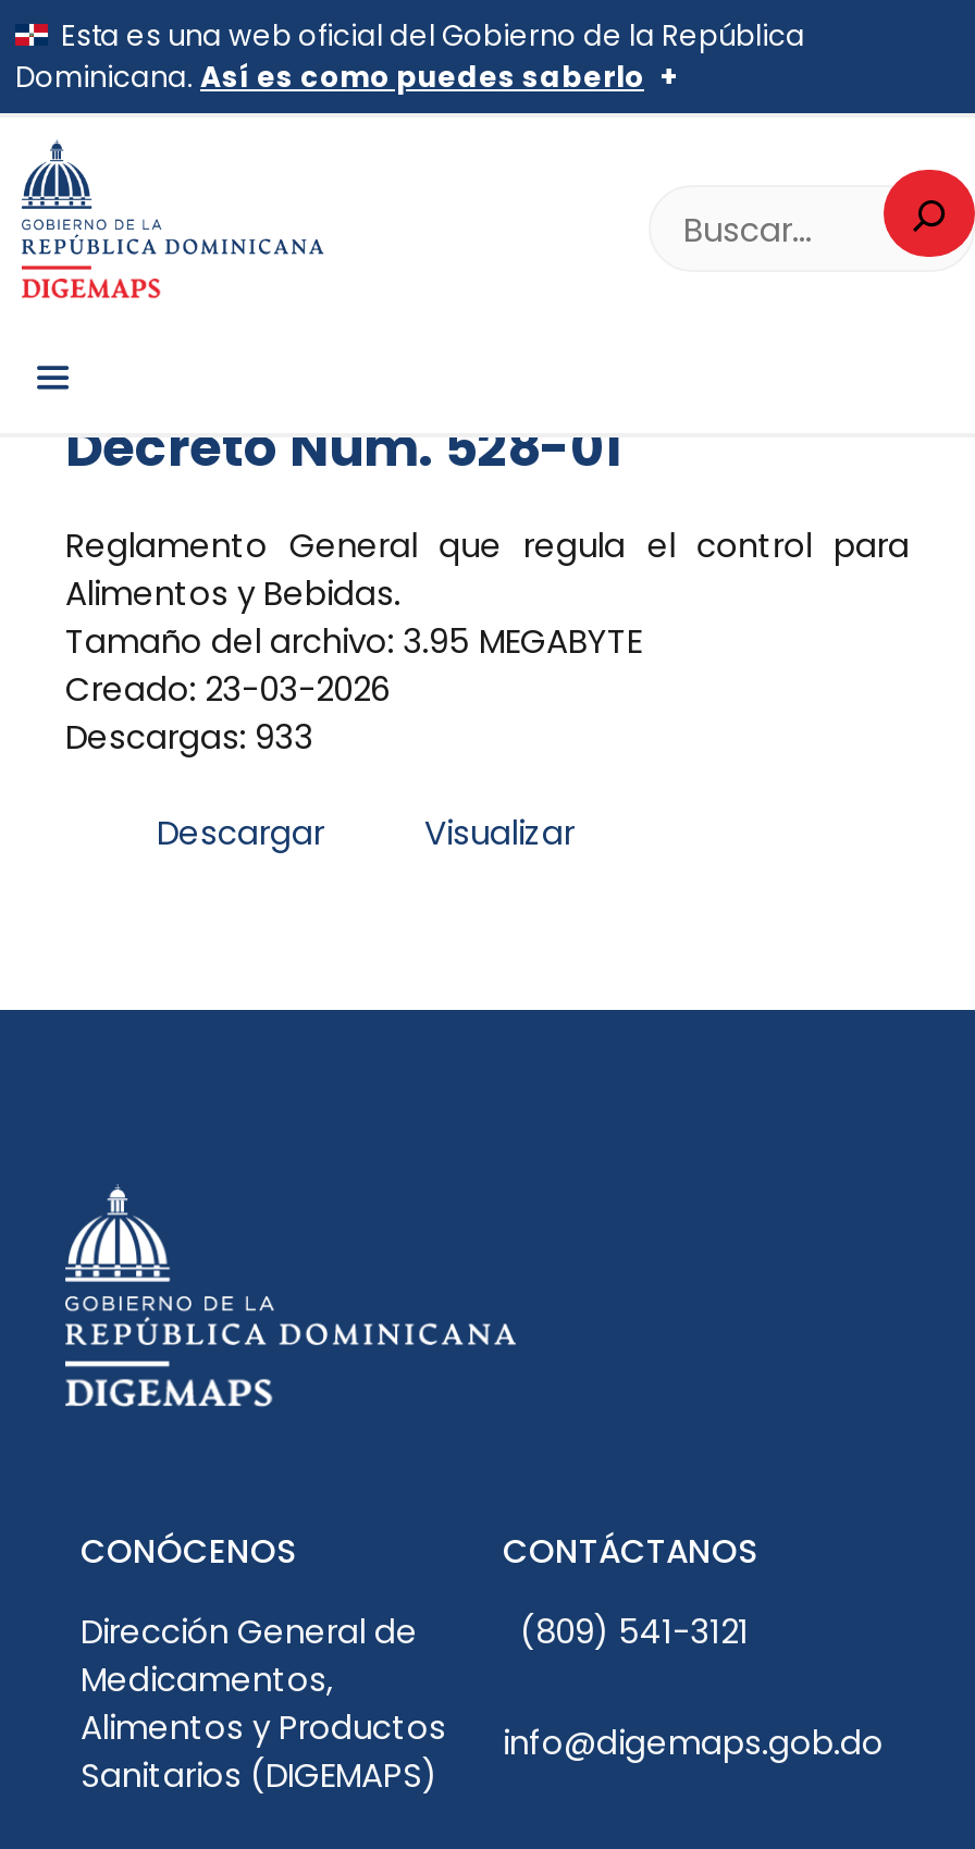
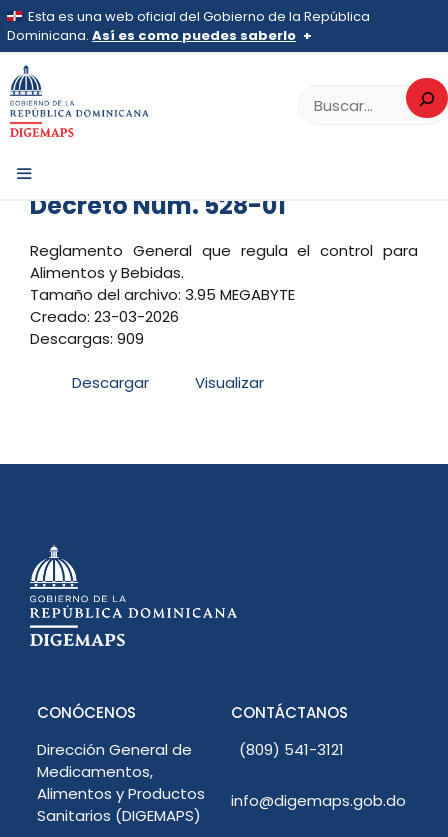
[65,714,313,760] Descargas: 933 -> [30,328,144,349] Descargas: 909

